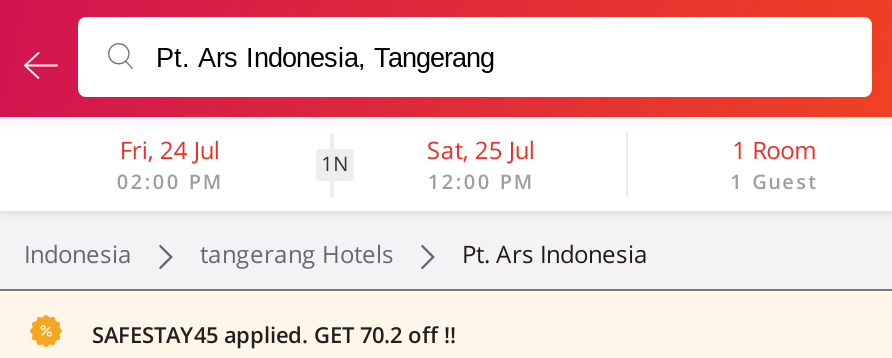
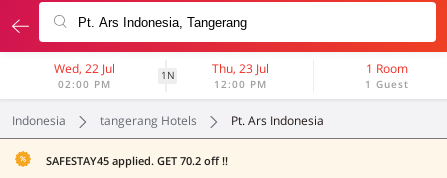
[120,133,220,167] Fri, 24 Jul -> [54,60,115,77] Wed, 22 Jul
[427,133,535,167] Sat, 25 Jul -> [212,60,269,77] Thu, 23 Jul

